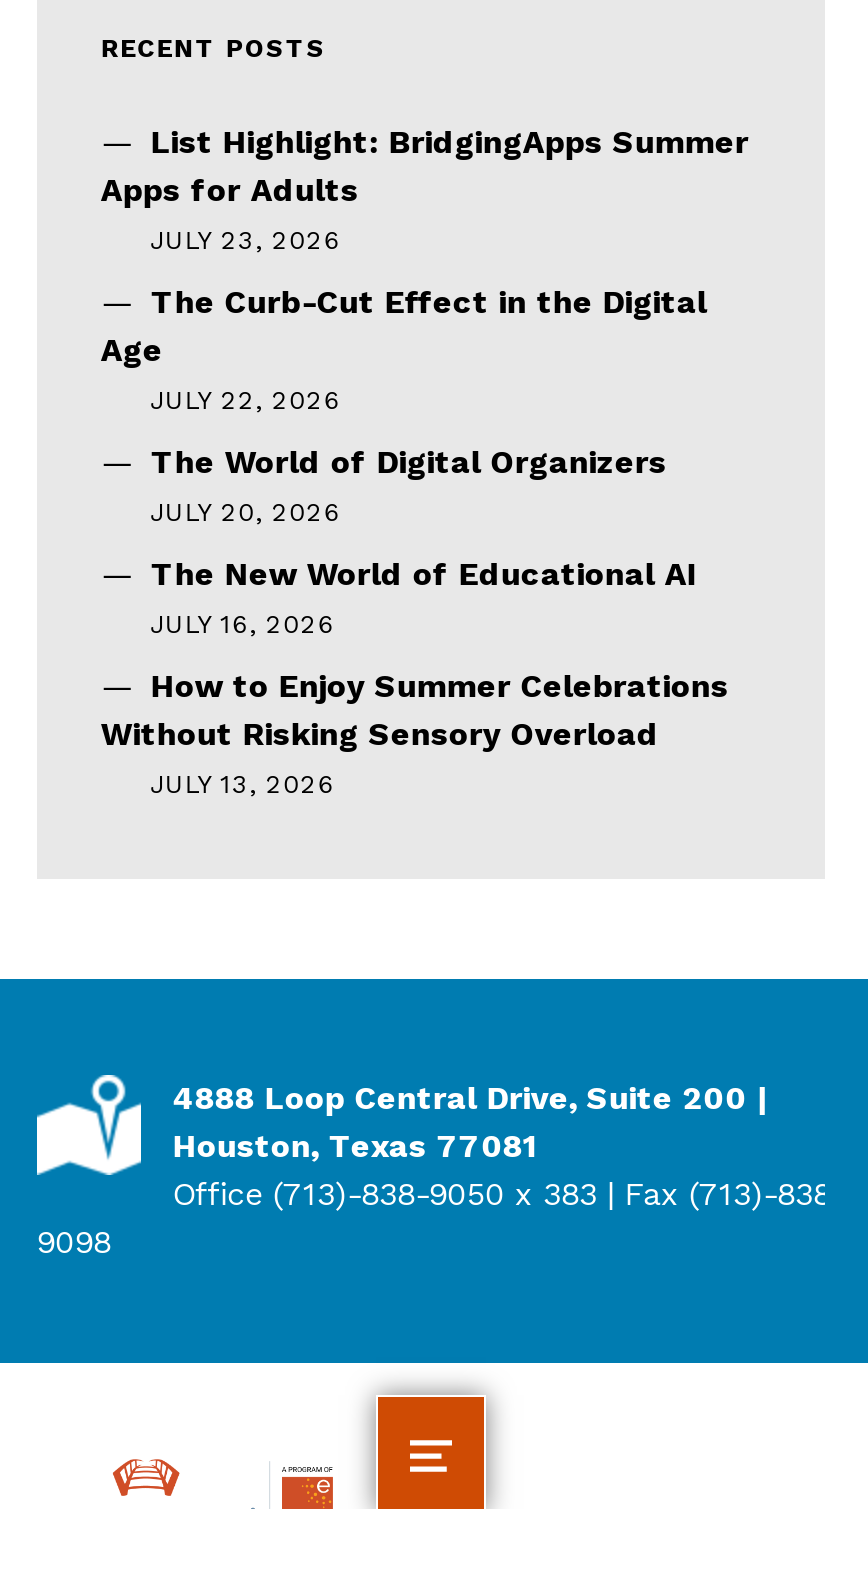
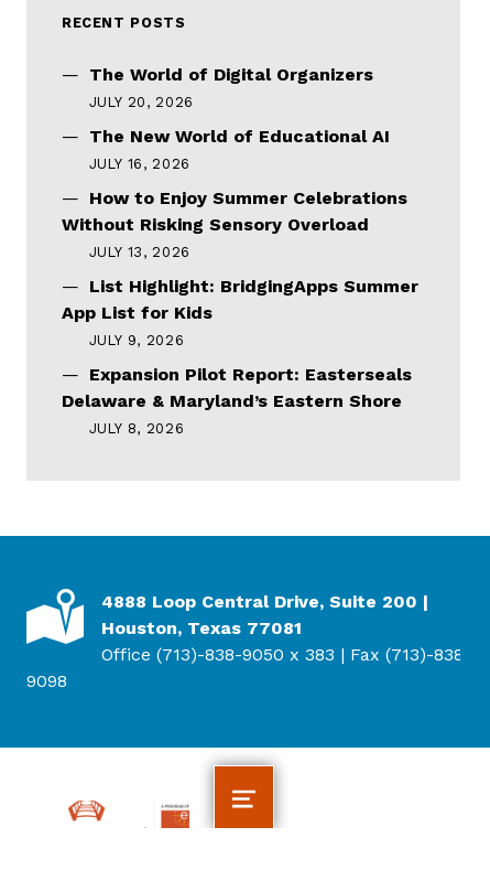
moved [151,123,749,161] -> [89,276,418,297]: List Highlight: BridgingApps Summer
[101,171,707,415] Apps for Adults | JULY 23, 2026 | The Curb-Cut Effect in the Digital | Age | JULY 22, 2026 -> none
moved [101,443,729,799] -> [62,64,407,260]: The World of Digital Organizers | JULY 20, 2026 | The New World of Educational AI | JULY 16, 2026 | How to Enjoy Summer Celebrations | Without Risking Sensory Overload | JULY 13, 2026
none -> [62,302,412,437] App List for Kids | JULY 9, 2026 | Expansion Pilot Report: Easterseals | Delaware & Maryland’s Eastern Shore | JULY 8, 2026

